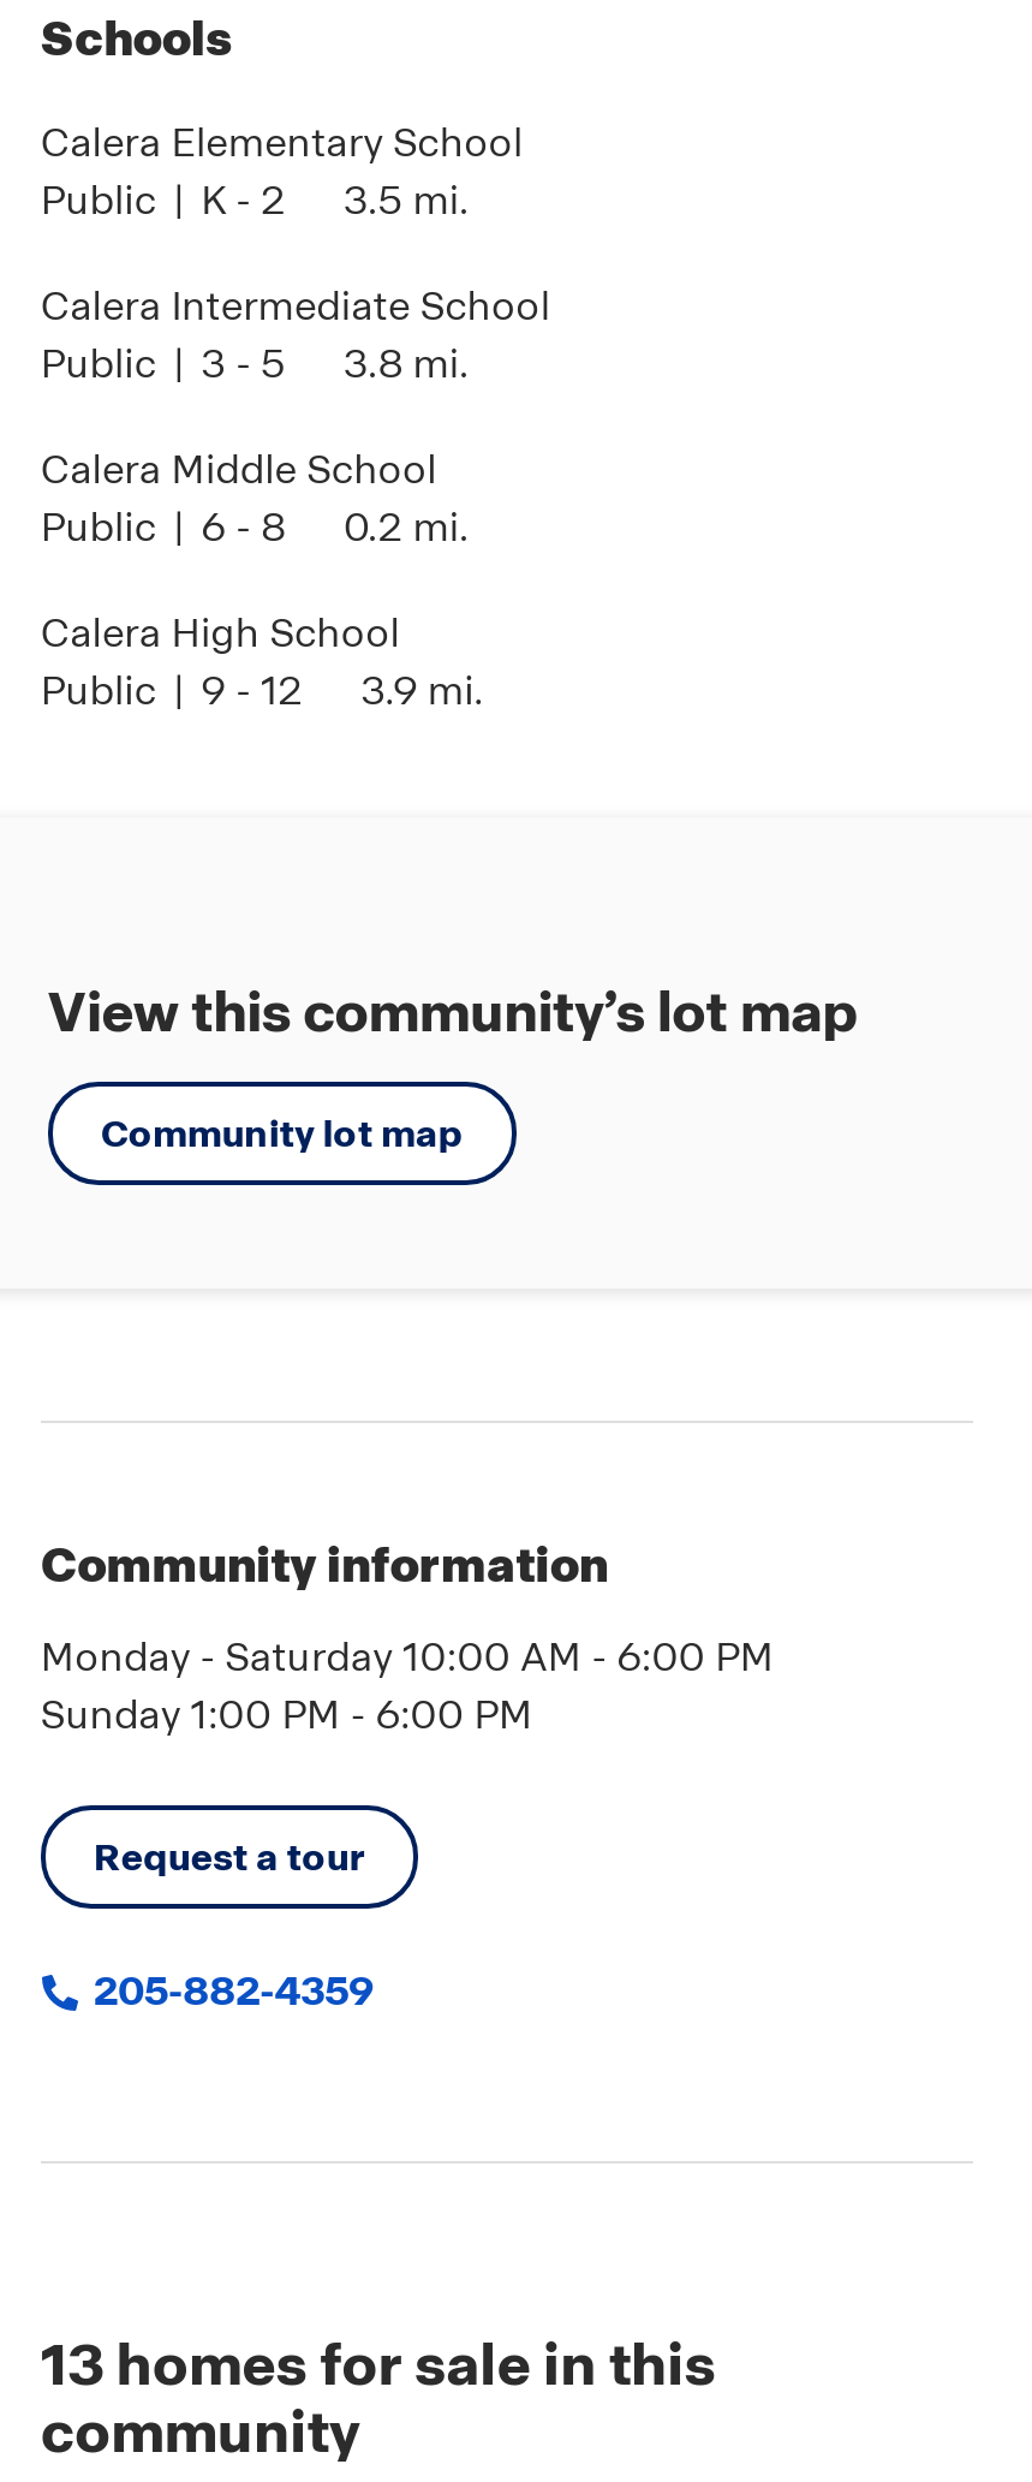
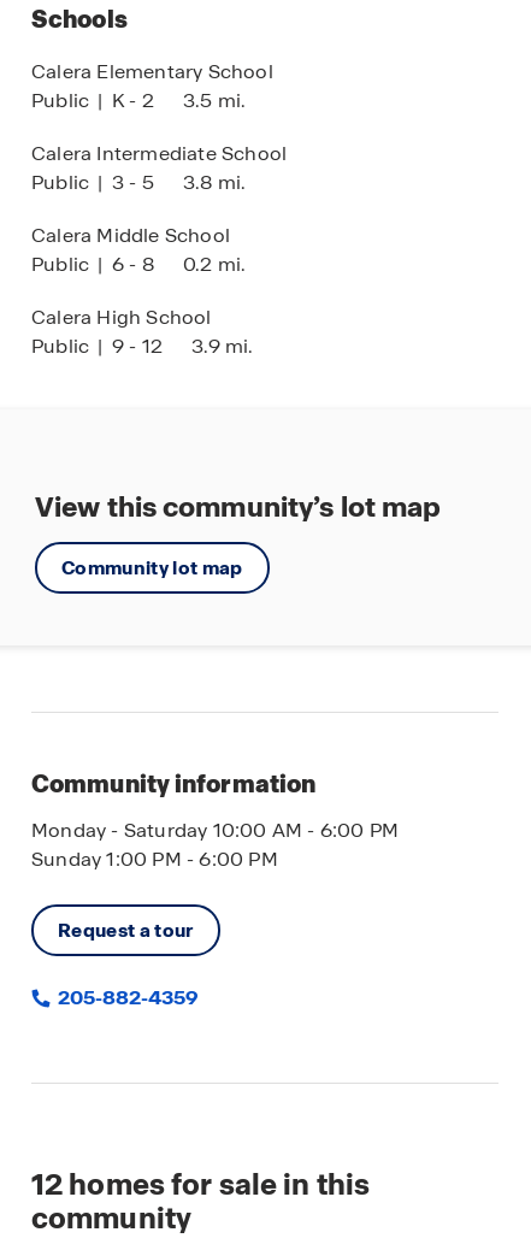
[41,2327,716,2401] 13 homes for sale in this -> [31,1166,370,1203] 12 homes for sale in this

